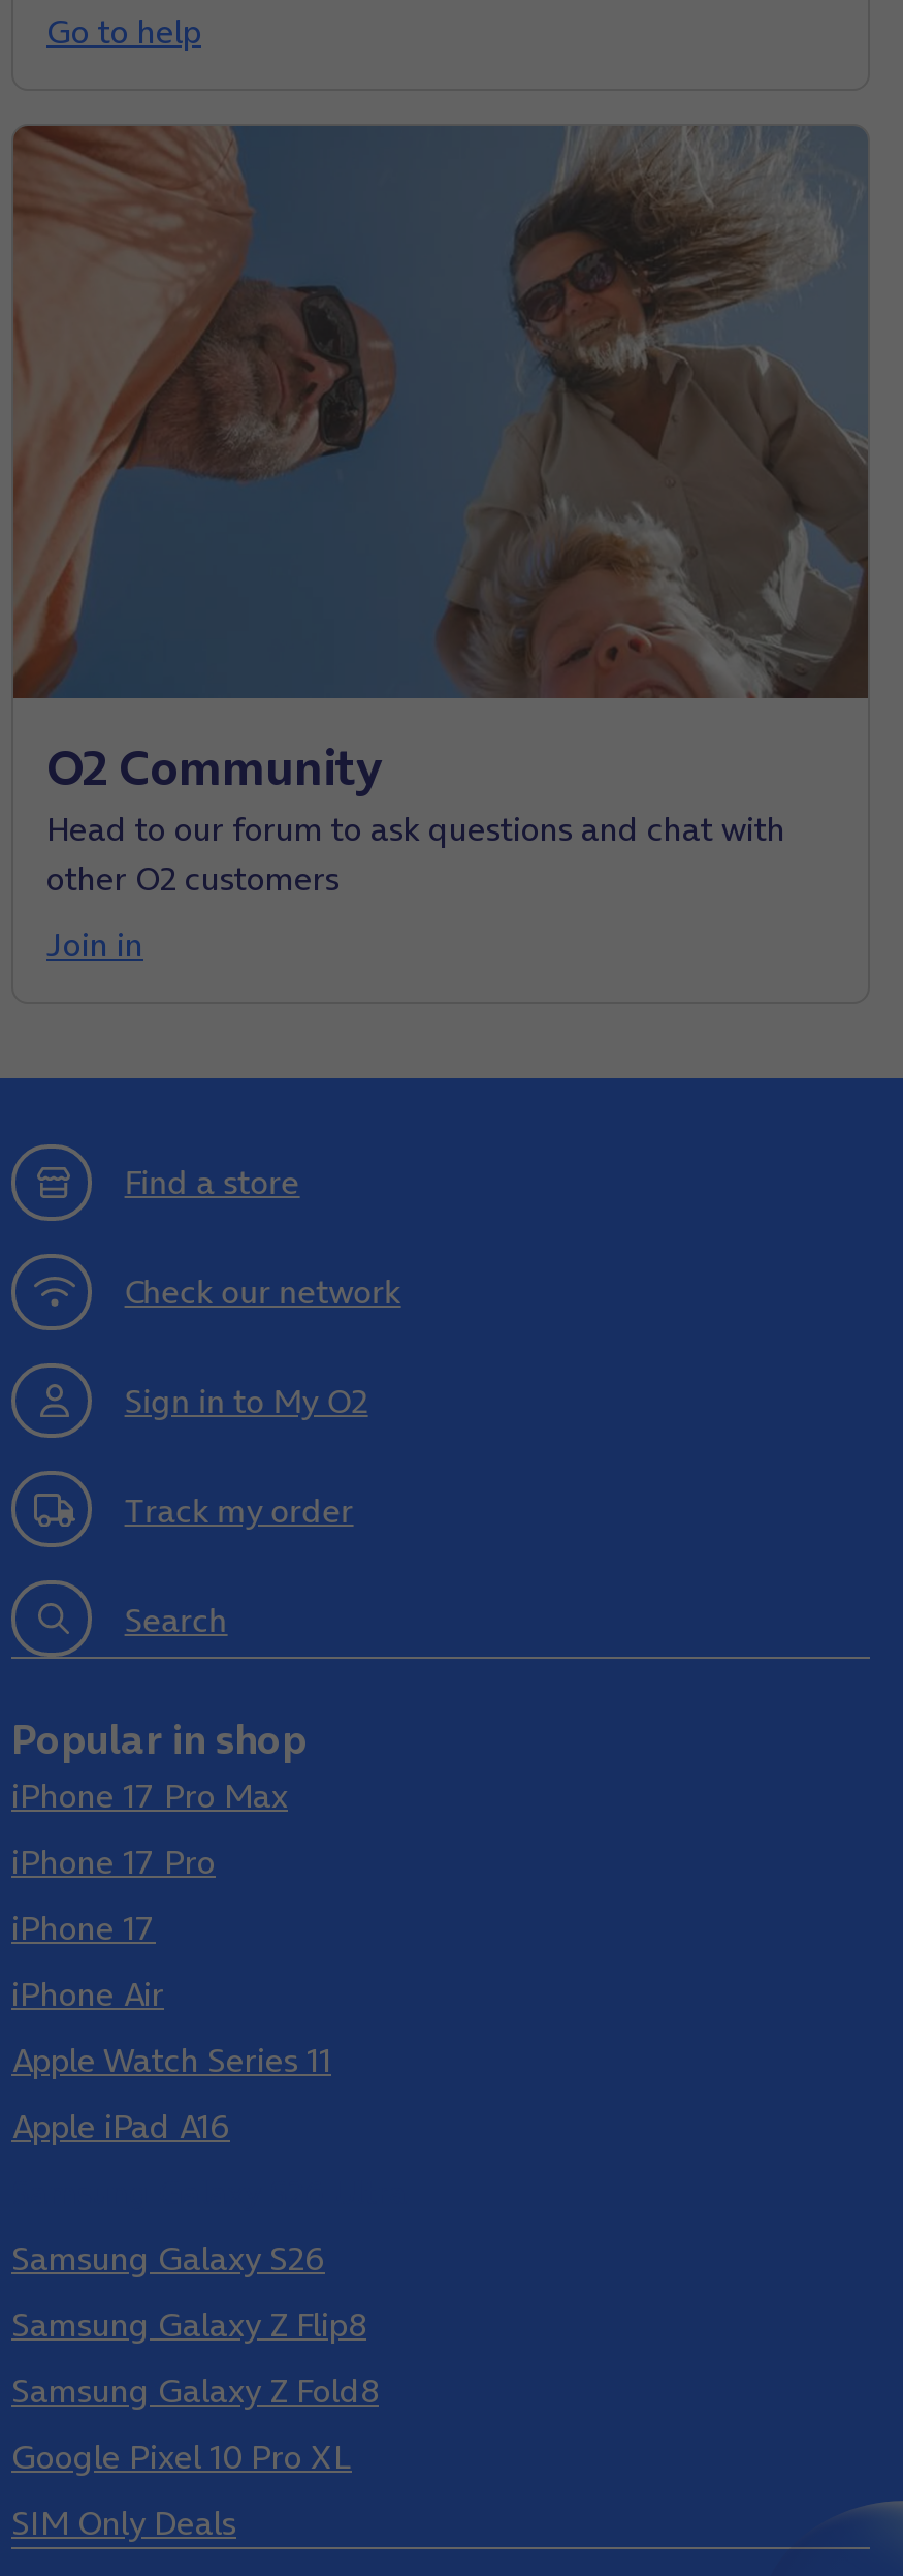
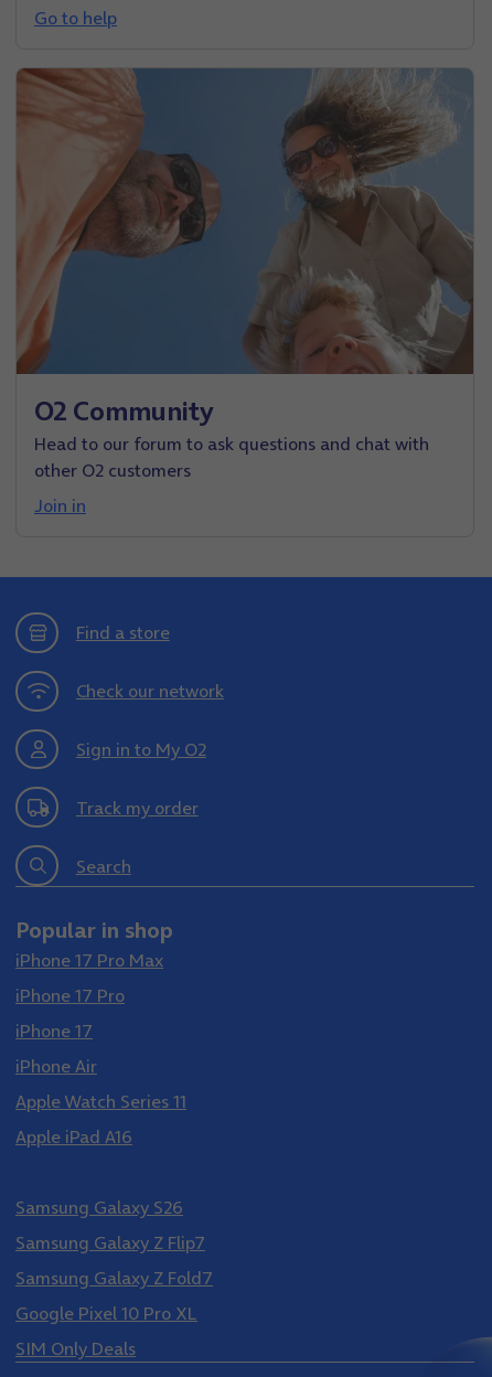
[11,2301,366,2347] Samsung Galaxy Z Flip8 -> [15,1230,205,1255] Samsung Galaxy Z Flip7
[11,2367,379,2413] Samsung Galaxy Z Fold8 -> [15,1266,213,1290] Samsung Galaxy Z Fold7

